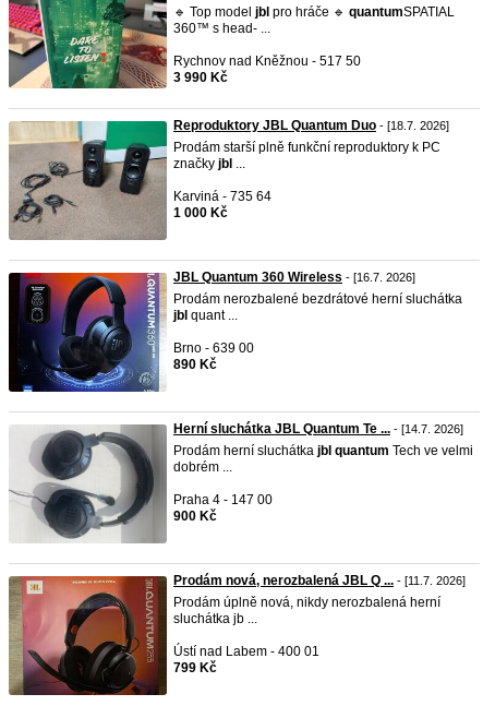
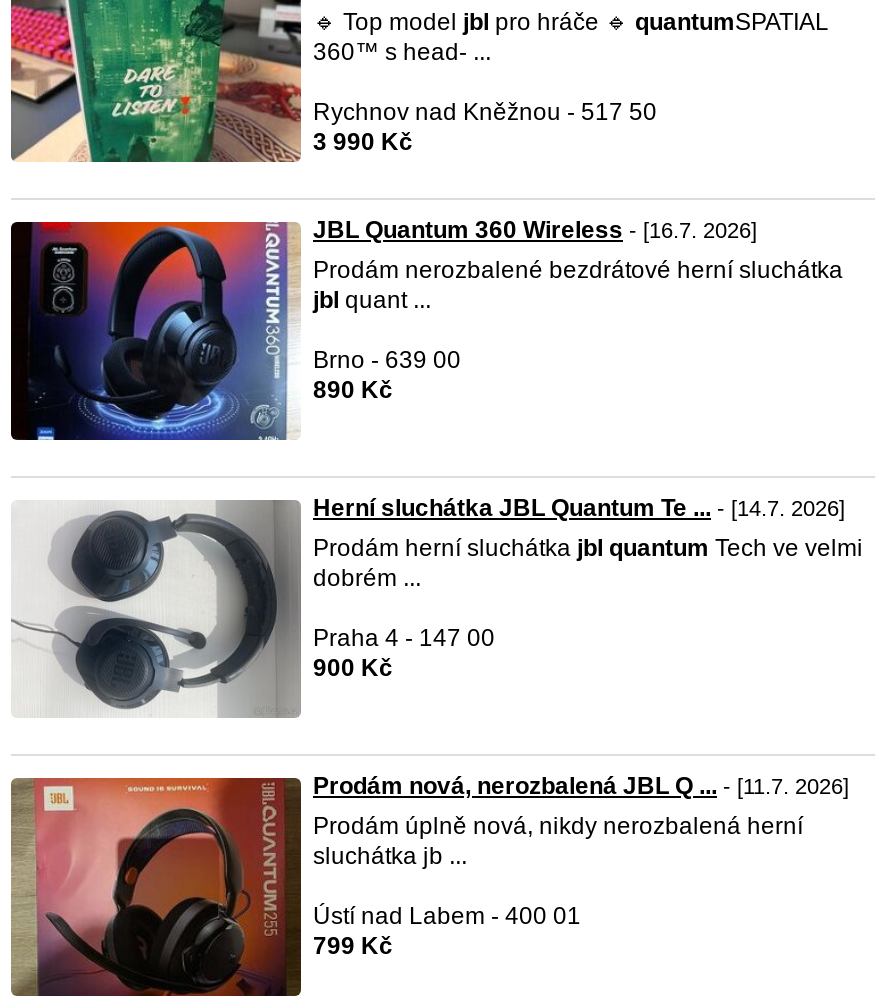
[9,118,449,240] [image] | Reproduktory JBL Quantum Duo - [18.7. 2026] | Prodám starší plně funkční reproduktory k PC | značky jbl... | Karviná - 735 64 | 1 000 Kč -> none

